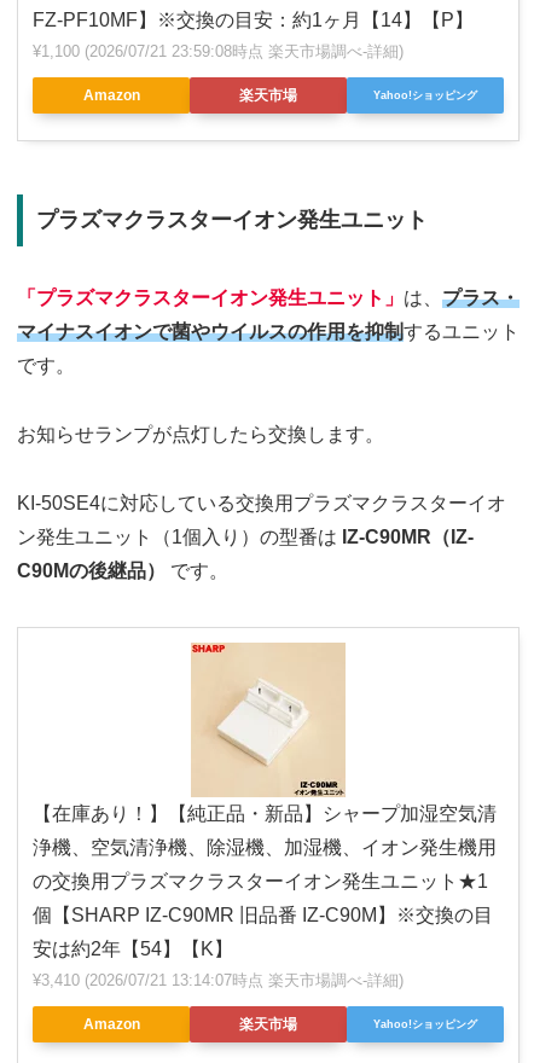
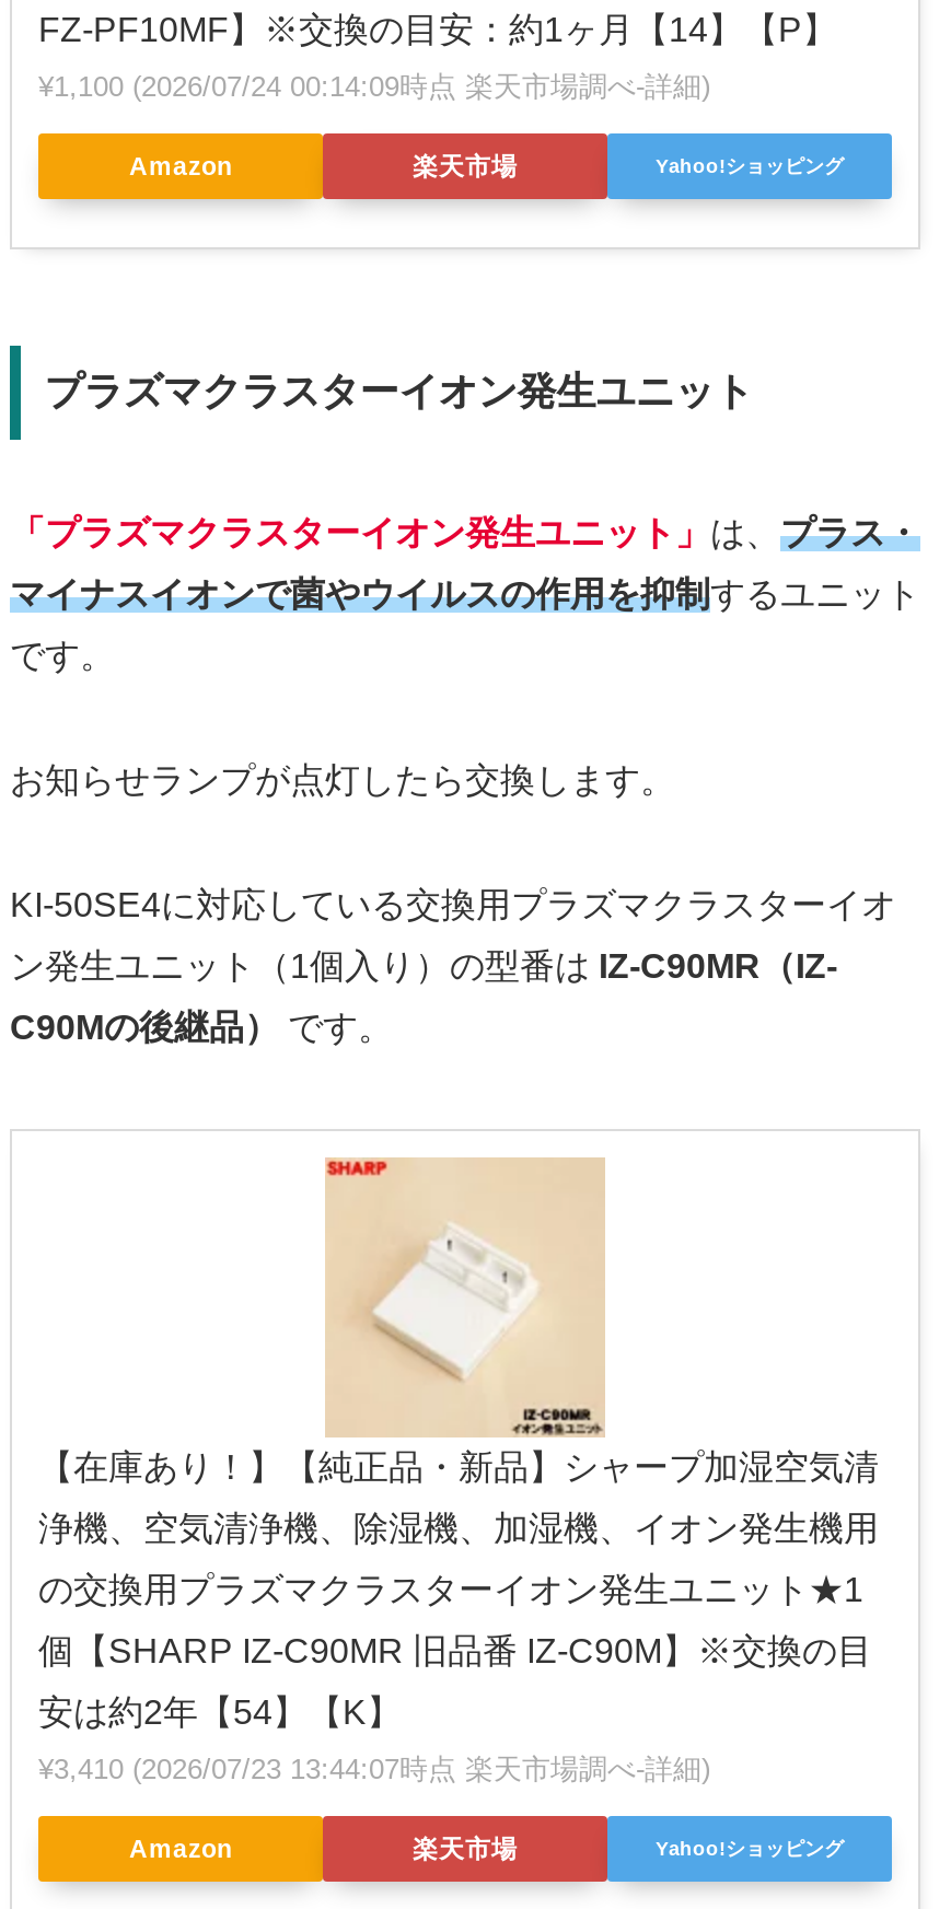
[33,43,404,61] ¥1,100 (2026/07/21 23:59:08時点 楽天市場調べ-詳細) -> [38,71,710,103] ¥1,100 (2026/07/24 00:14:09時点 楽天市場調べ-詳細)
[33,971,404,989] ¥3,410 (2026/07/21 13:14:07時点 楽天市場調べ-詳細) -> [38,1752,710,1785] ¥3,410 (2026/07/23 13:44:07時点 楽天市場調べ-詳細)

